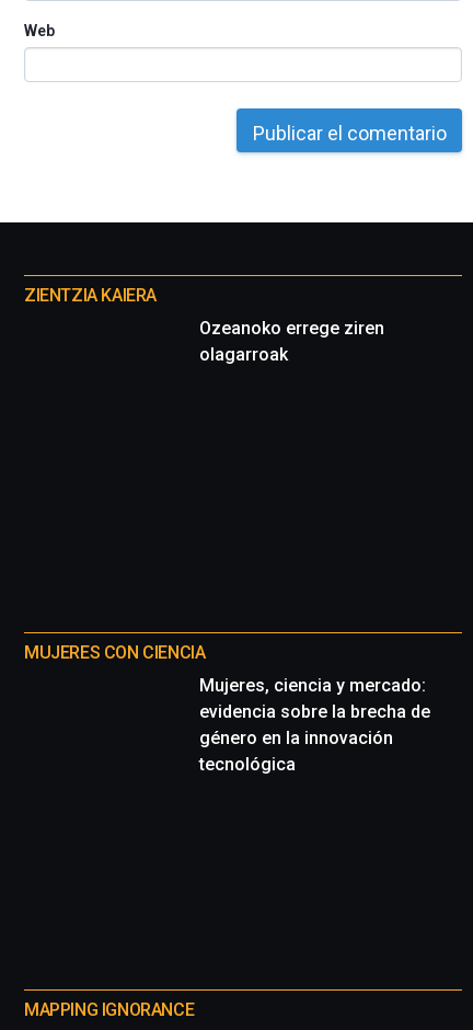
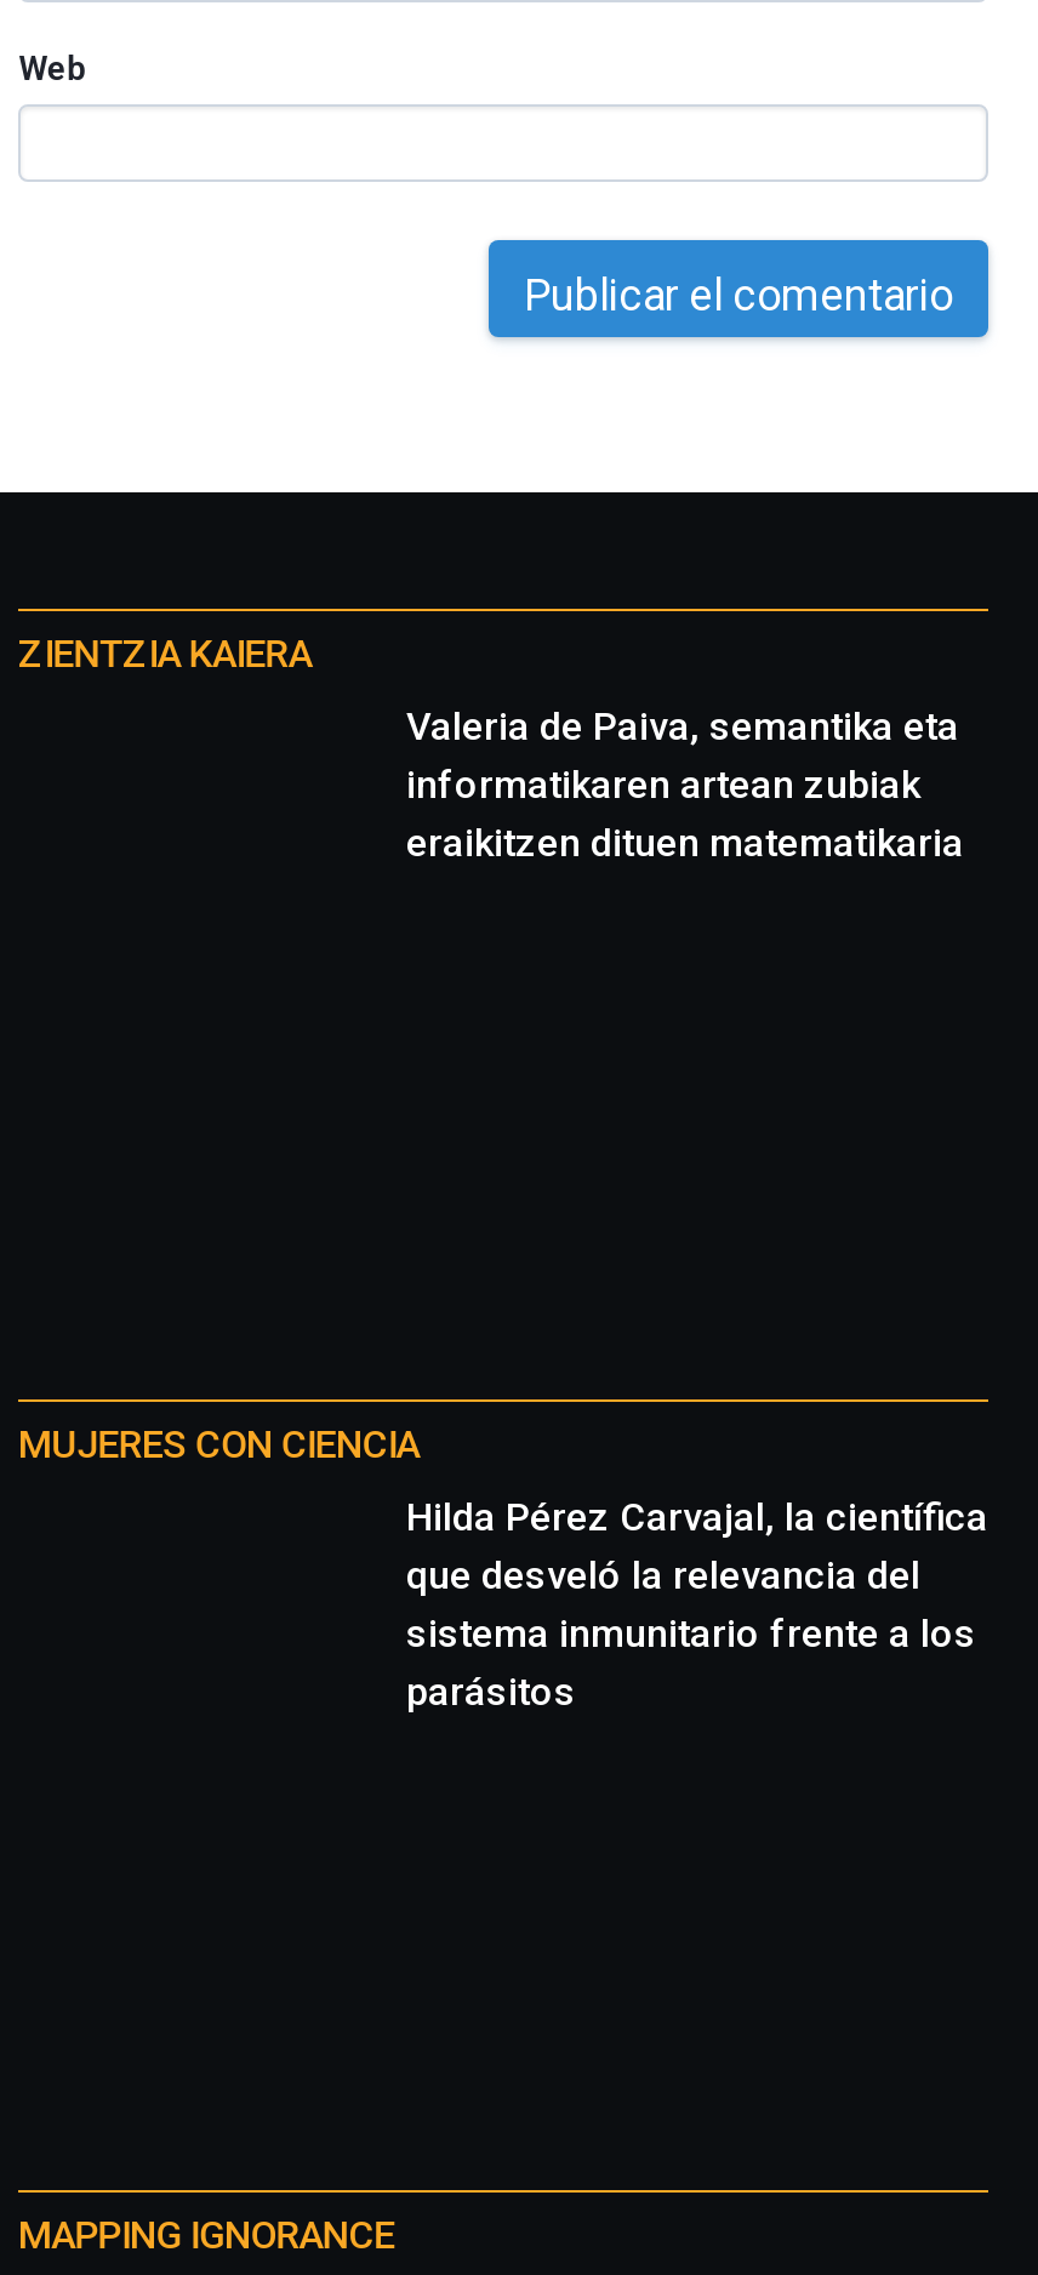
[199,318,384,365] Ozeanoko errege ziren | olagarroak -> [406,704,964,866] Valeria de Paiva, semantika eta | informatikaren artean zubiak | eraikitzen dituen matematikaria
[199,675,430,775] Mujeres, ciencia y mercado: | evidencia sobre la brecha de | género en la innovación | tecnológica -> [406,1495,988,1715] Hilda Pérez Carvajal, la científica | que desveló la relevancia del | sistema inmunitario frente a los | parásitos

